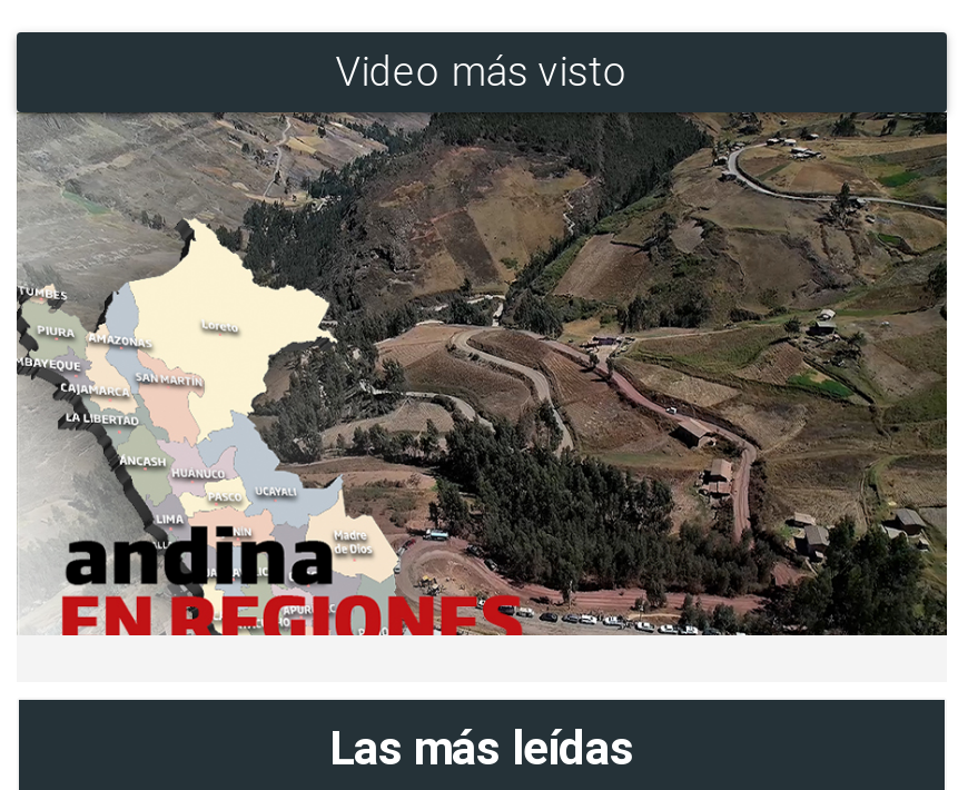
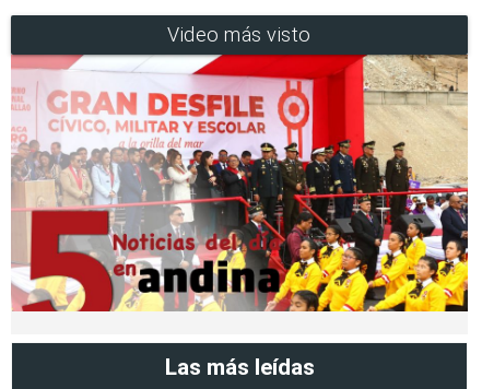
[14,112,949,638] [image] -> [11,54,469,313] [image]

